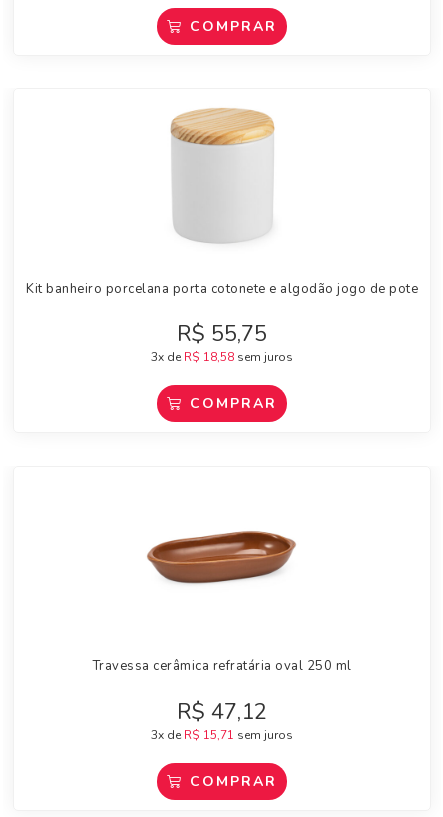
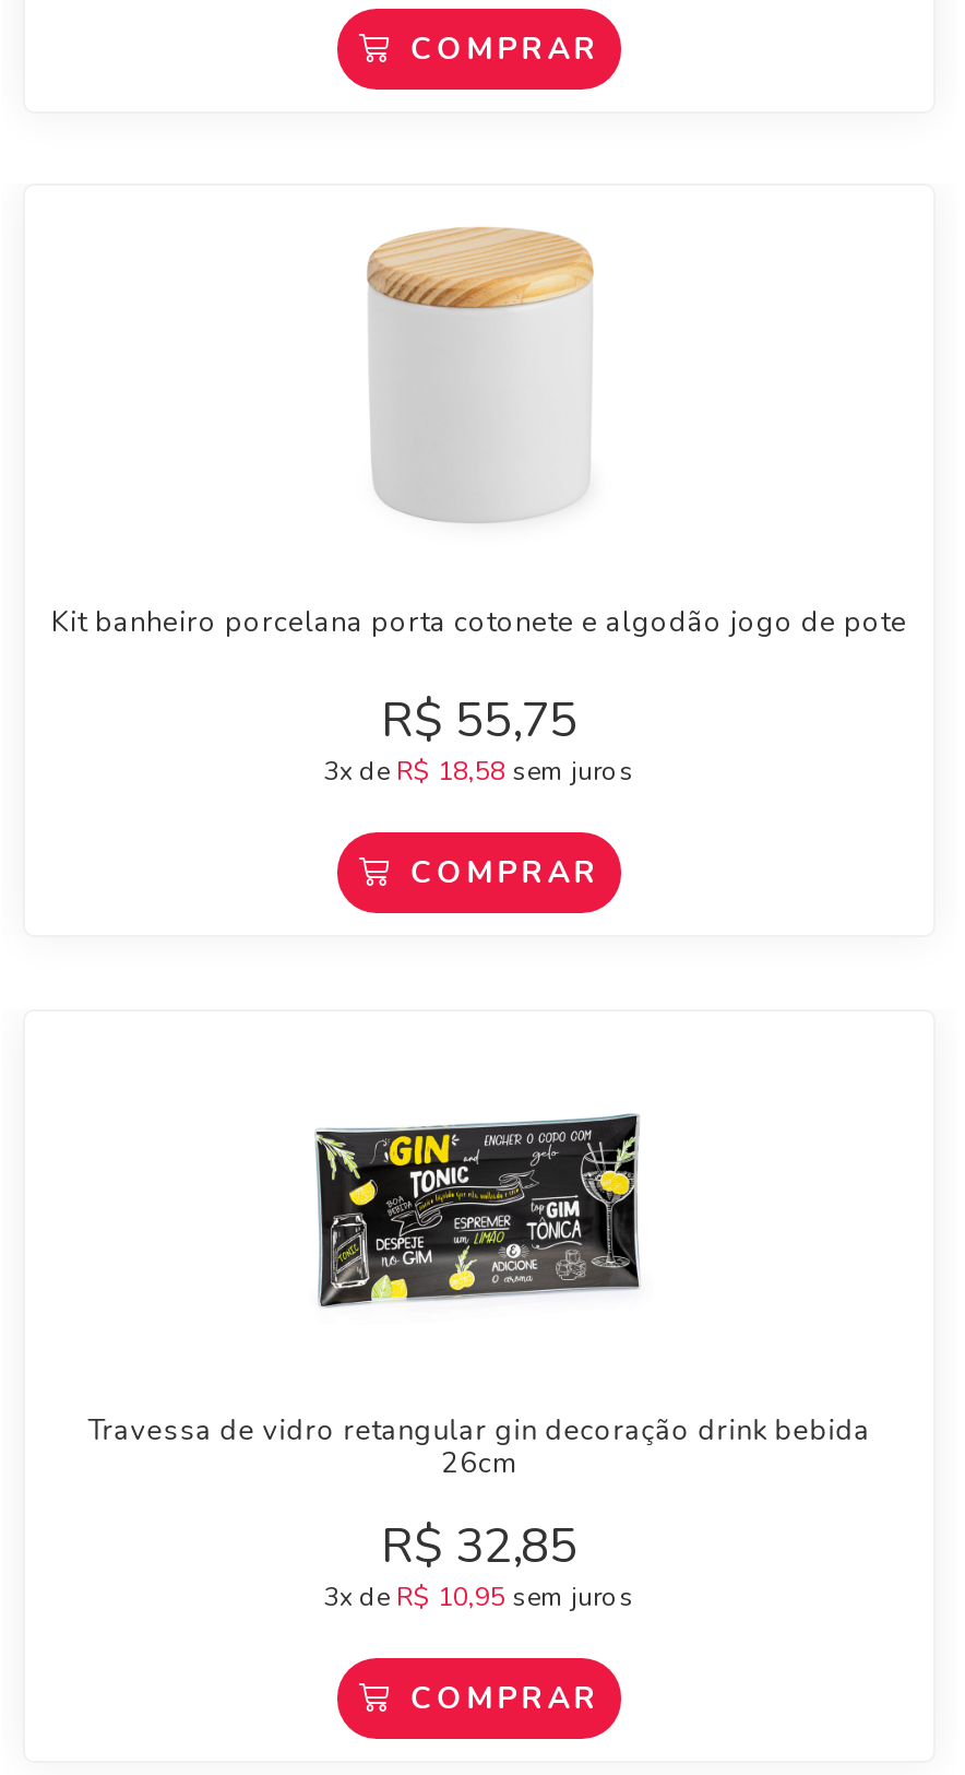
[147,514,296,602] [image] -> [313,1112,641,1309] [image]
[92,657,351,675] Travessa cerâmica refratária oval 250 ml -> [88,1410,870,1482] Travessa de vidro retangular gin decoração drink bebida | 26cm
[151,696,293,742] R$47,12 | 3x de R$15,71 sem juros -> [324,1513,634,1613] R$32,85 | 3x de R$10,95 sem juros

